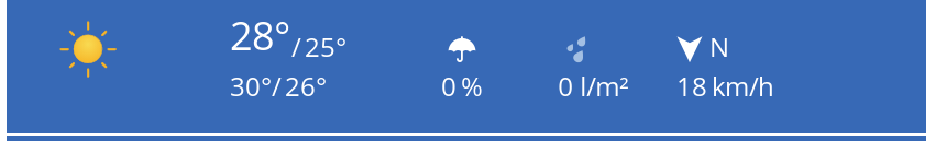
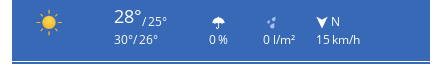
[558,68,773,105] 0 l/m² 18 km/h -> [263,31,360,48] 0 l/m² 15 km/h

